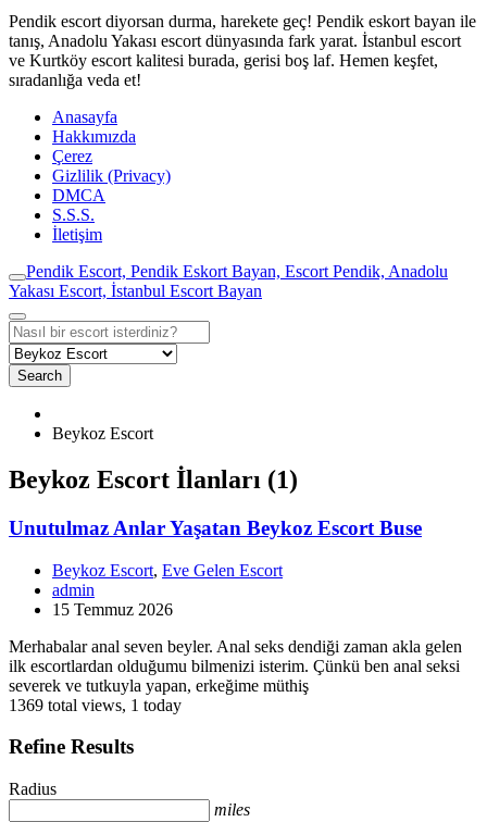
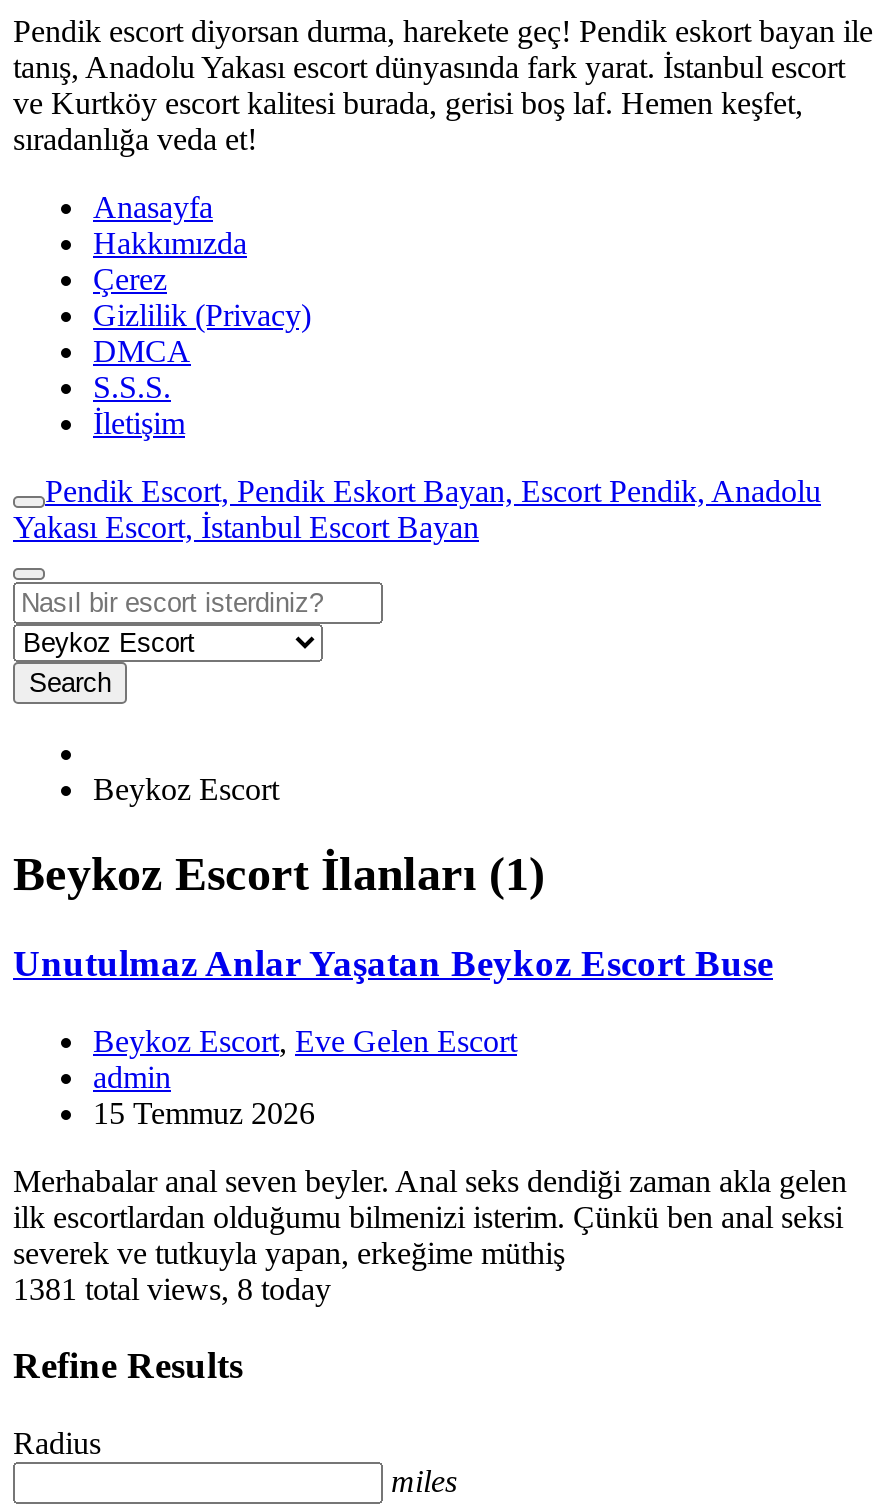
[9,695,182,714] 1369 total views, 1 today -> [13,1271,331,1305] 1381 total views, 8 today

